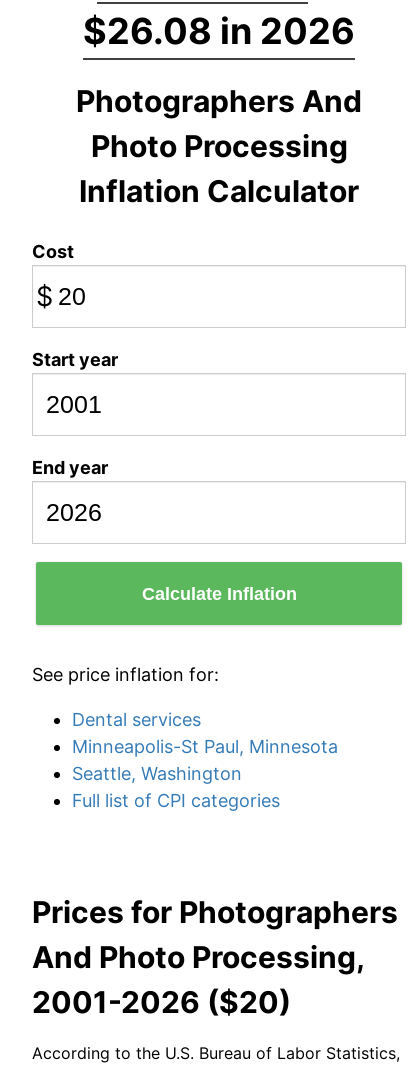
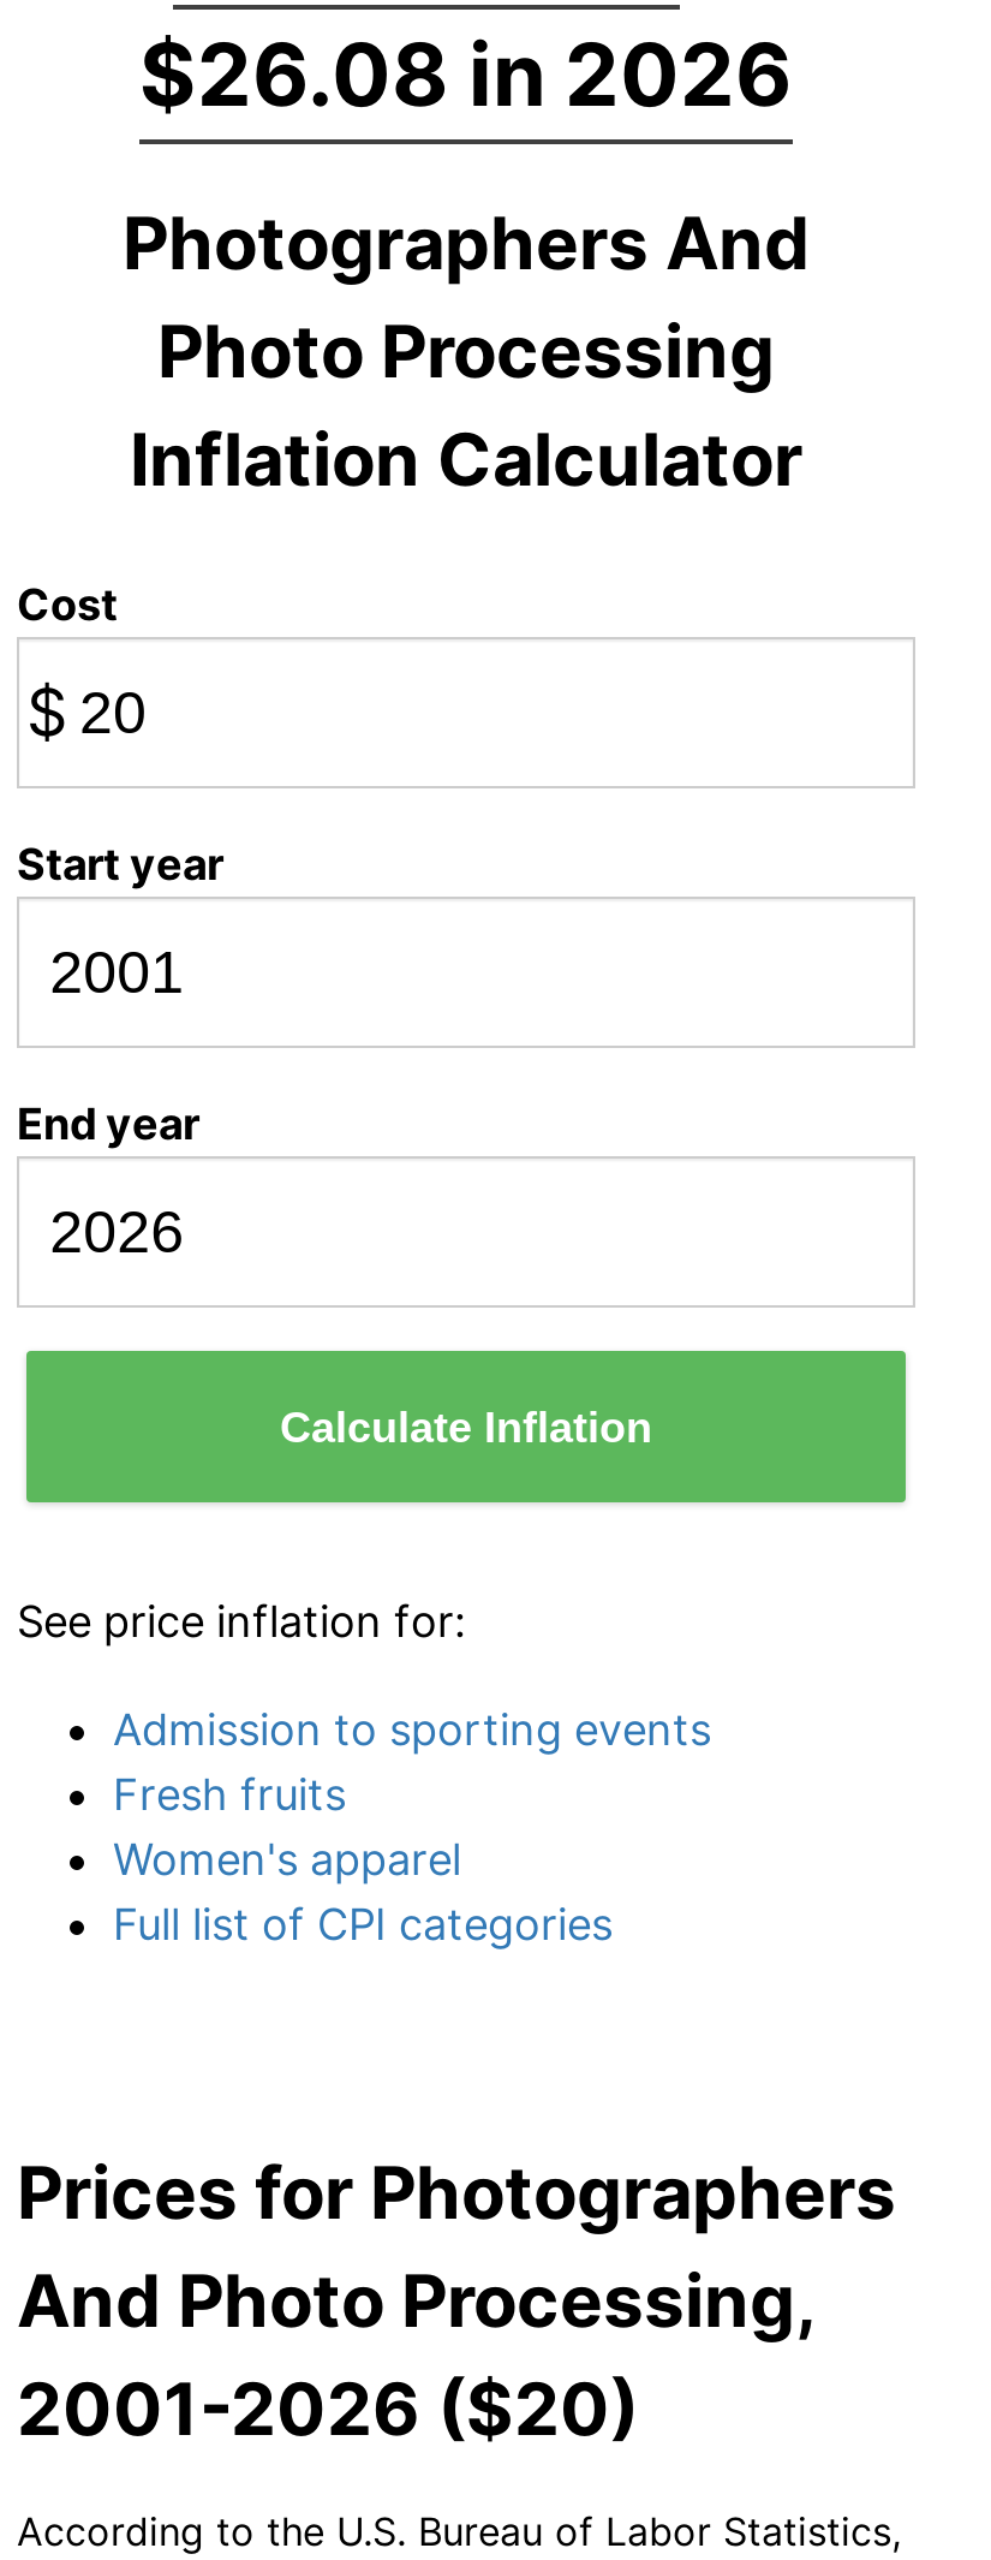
[72,709,338,784] Dental services | Minneapolis-St Paul, Minnesota | Seattle, Washington -> [113,1704,711,1885] Admission to sporting events | Fresh fruits | Women's apparel

